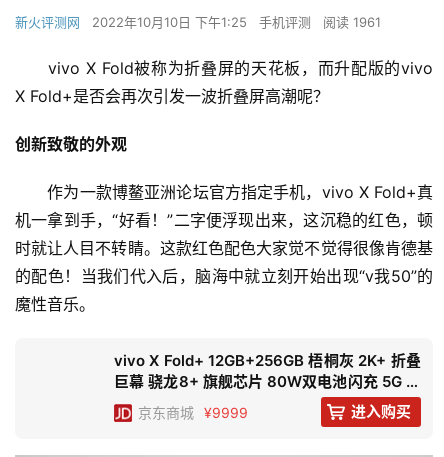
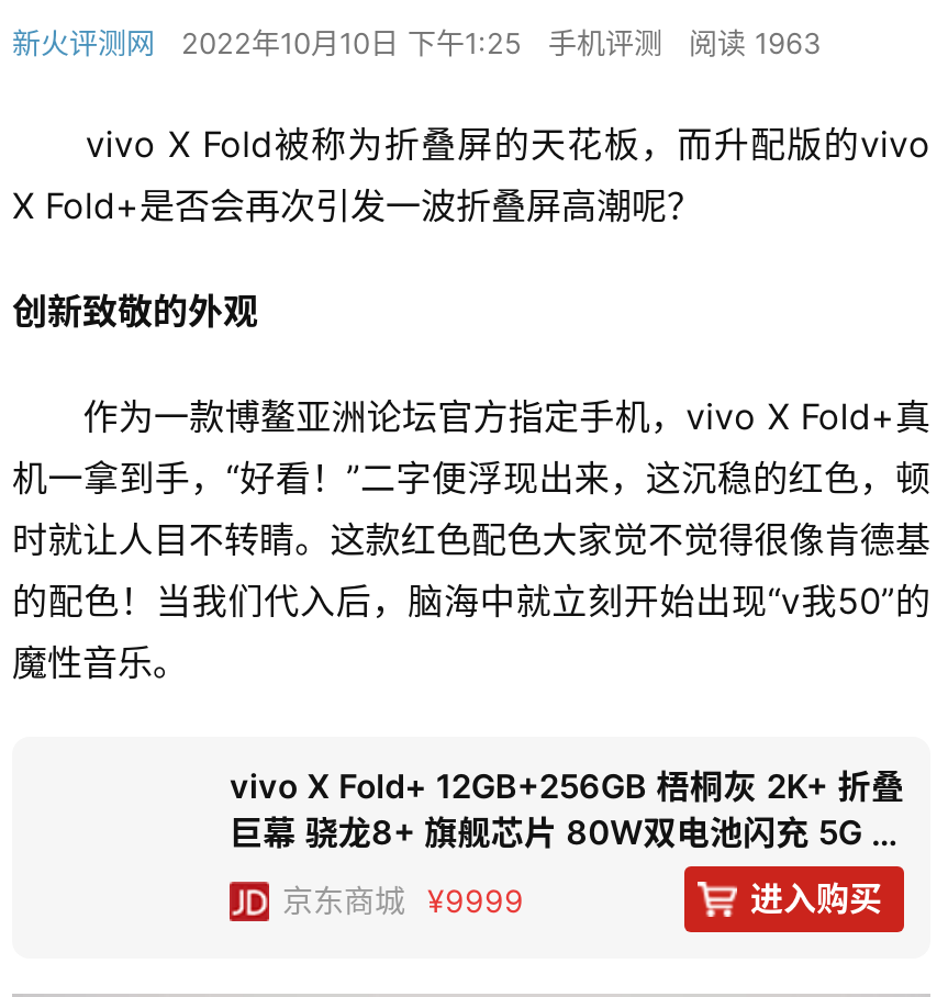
[15,14,381,30] 新火评测网 2022年10月10日 下午1:25 手机评测 阅读 1961 -> [12,26,821,61] 新火评测网 2022年10月10日 下午1:25 手机评测 阅读 1963

